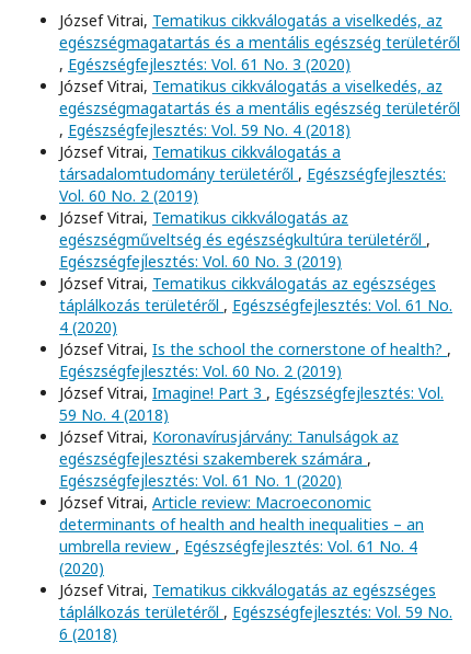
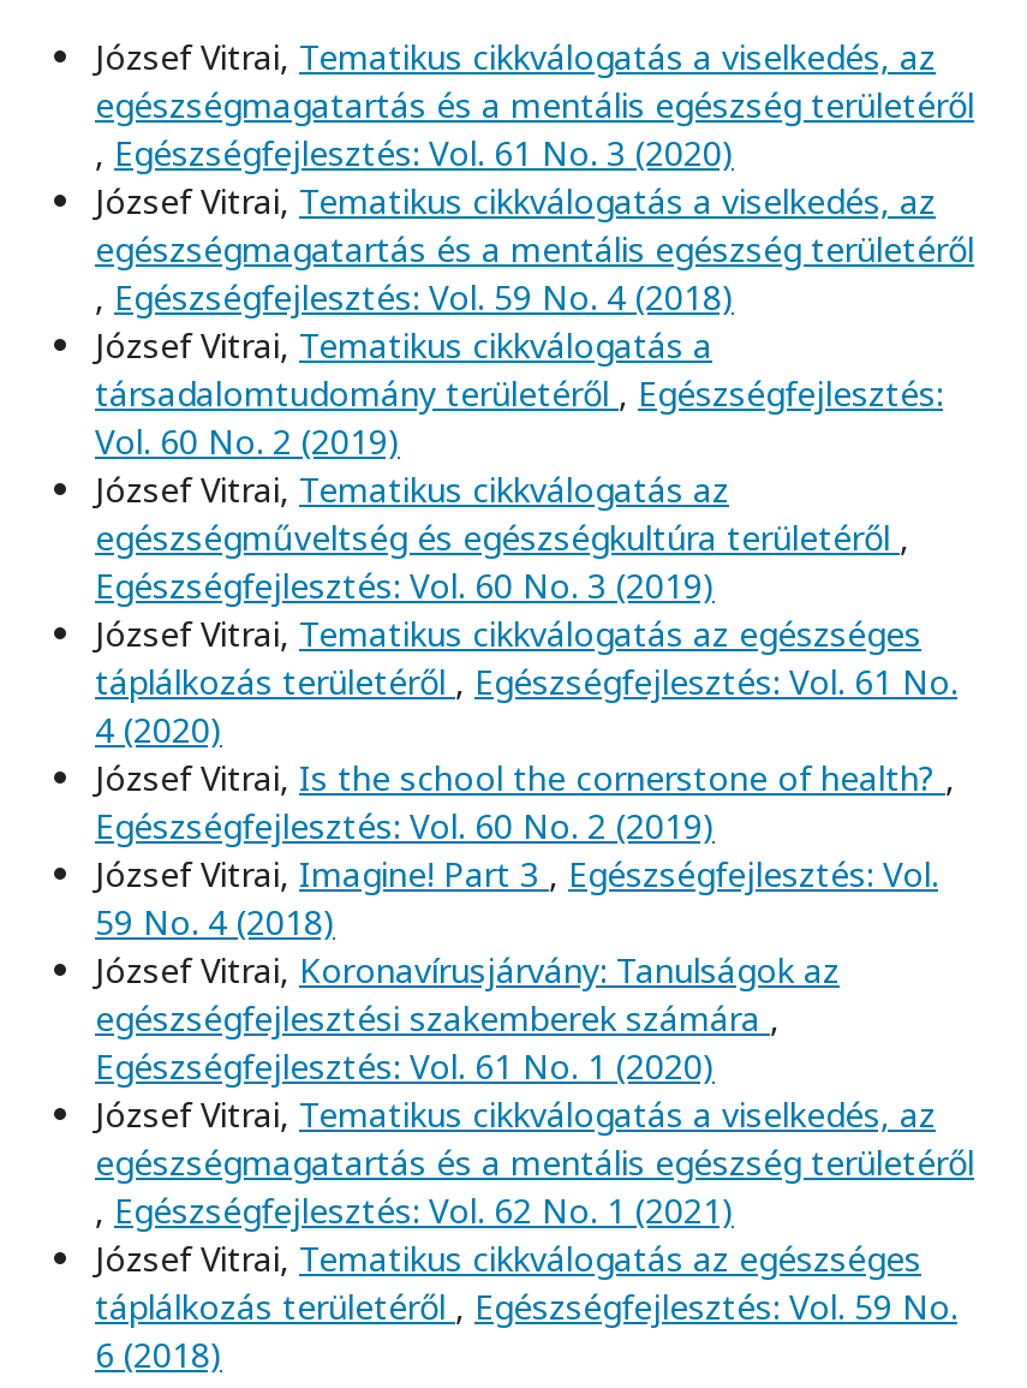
[59,492,424,578] József Vitrai, Article review: Macroeconomic | determinants of health and health inequalities – an | umbrella review, Egészségfejlesztés: Vol. 61 No. 4 | (2020) -> [95,1091,974,1233] József Vitrai, Tematikus cikkválogatás a viselkedés, az | egészségmagatartás és a mentális egészség területéről | , Egészségfejlesztés: Vol. 62 No. 1 (2021)

